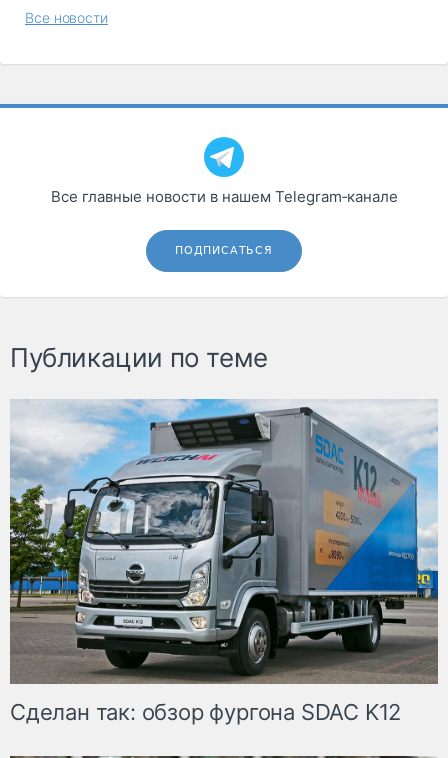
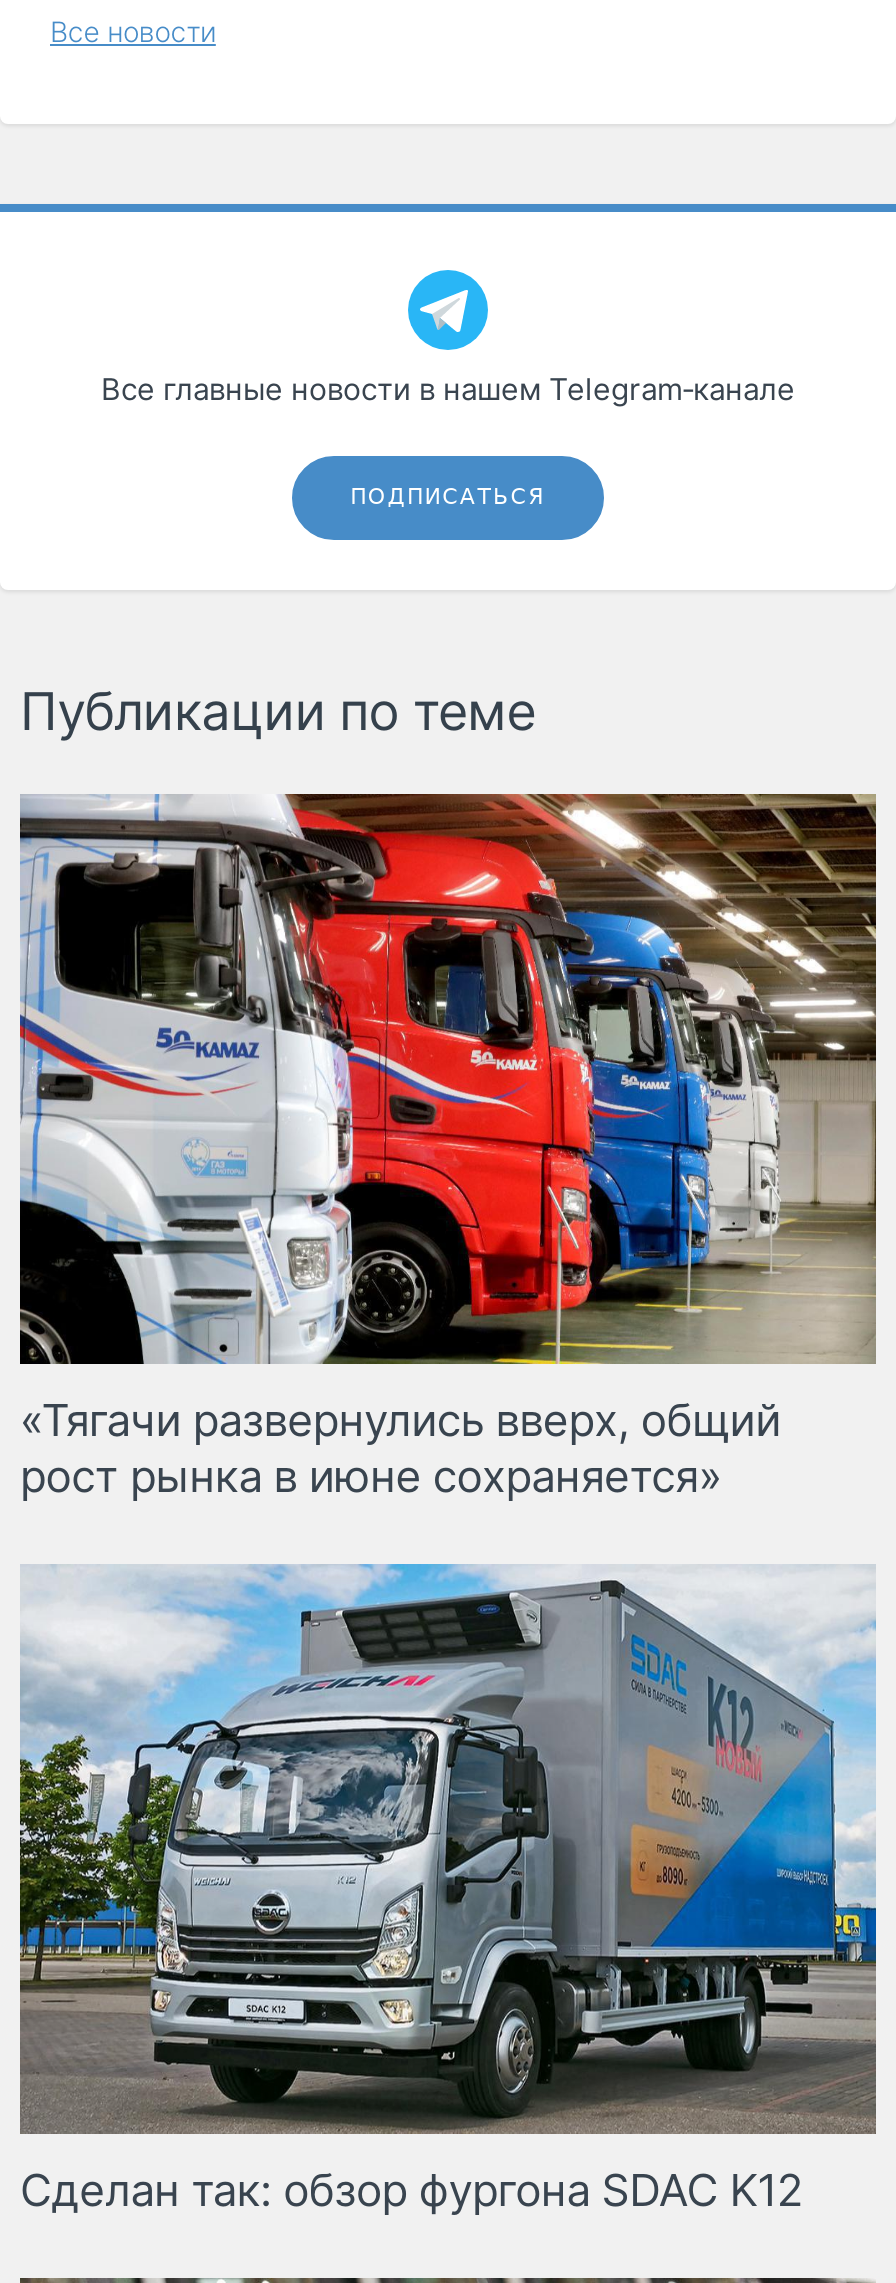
none -> [18,792,878,1503] [image] | «Тягачи развернулись вверх, общий | рост рынка в июне сохраняется»

